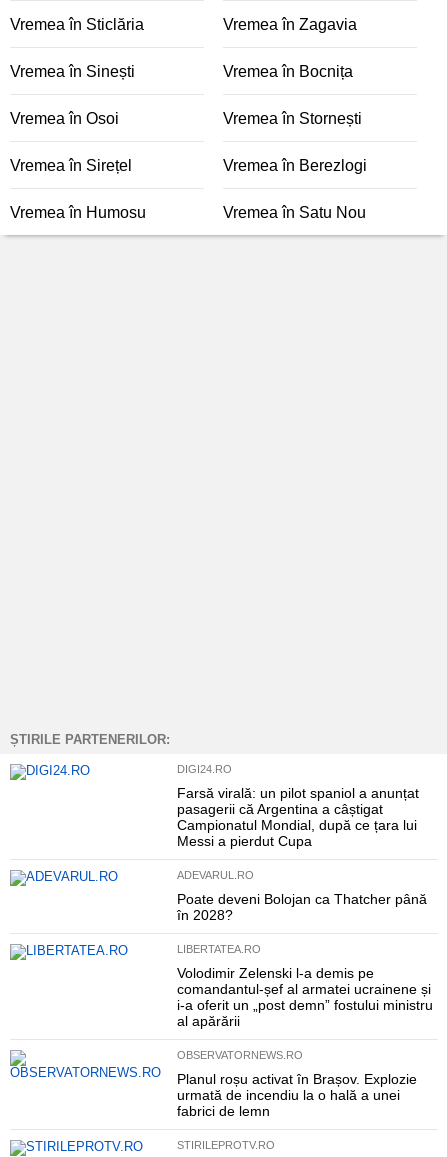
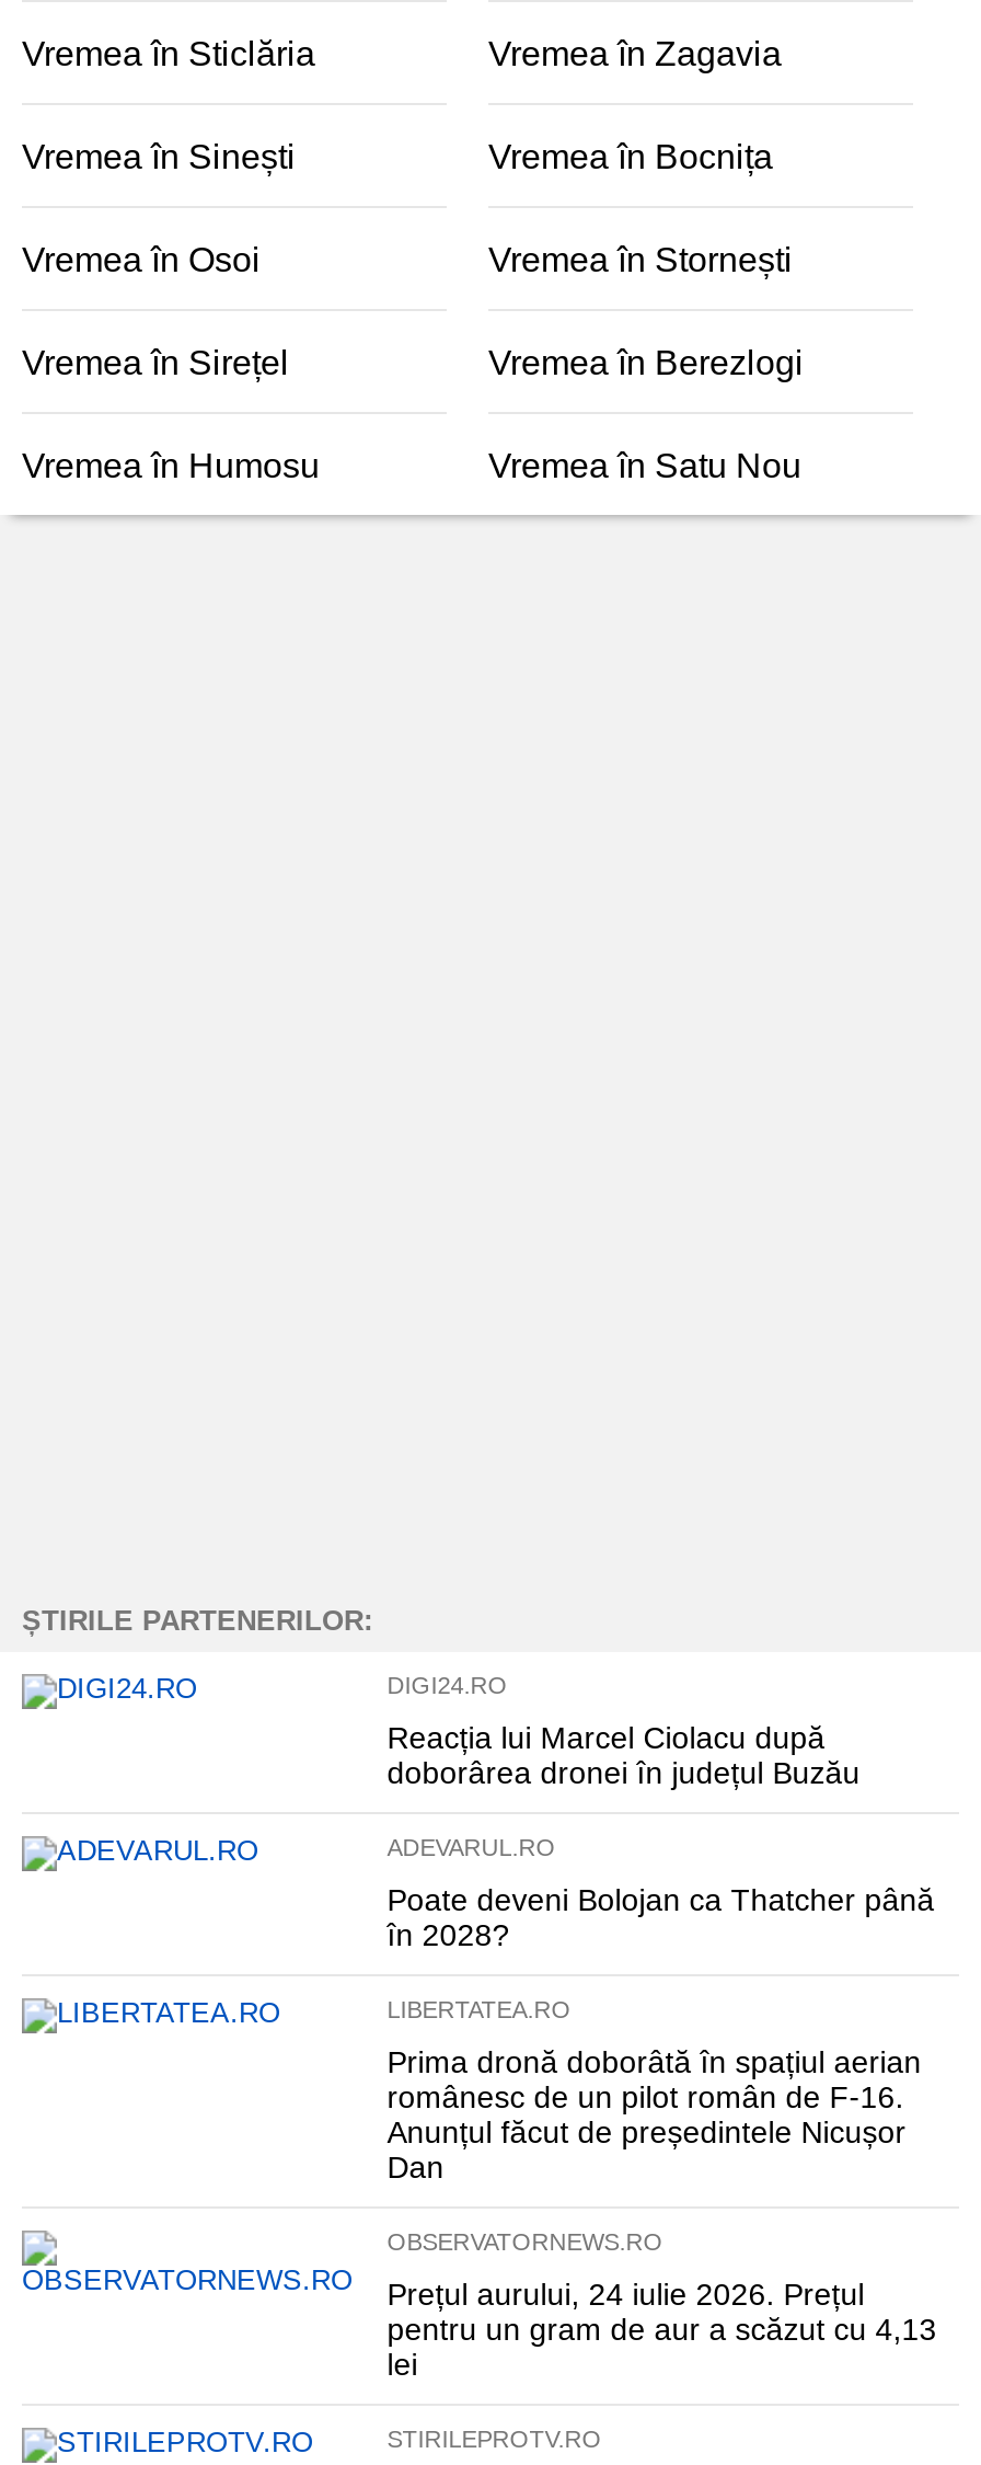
[177,785,419,849] Farsă virală: un pilot spaniol a anunțat | pasagerii că Argentina a câștigat | Campionatul Mondial, după ce țara lui | Messi a pierdut Cupa -> [387,1720,860,1790] Reacția lui Marcel Ciolacu după | doborârea dronei în județul Buzău
[177,965,433,1029] Volodimir Zelenski l-a demis pe | comandantul-șef al armatei ucrainene și | i-a oferit un „post demn” fostului ministru | al apărării -> [387,2044,921,2185] Prima dronă doborâtă în spațiul aerian | românesc de un pilot român de F-16. | Anunțul făcut de președintele Nicușor | Dan
[177,1071,417,1119] Planul roșu activat în Brașov. Explozie | urmată de incendiu la o hală a unei | fabrici de lemn -> [387,2277,937,2382] Prețul aurului, 24 iulie 2026. Prețul | pentru un gram de aur a scăzut cu 4,13 | lei

